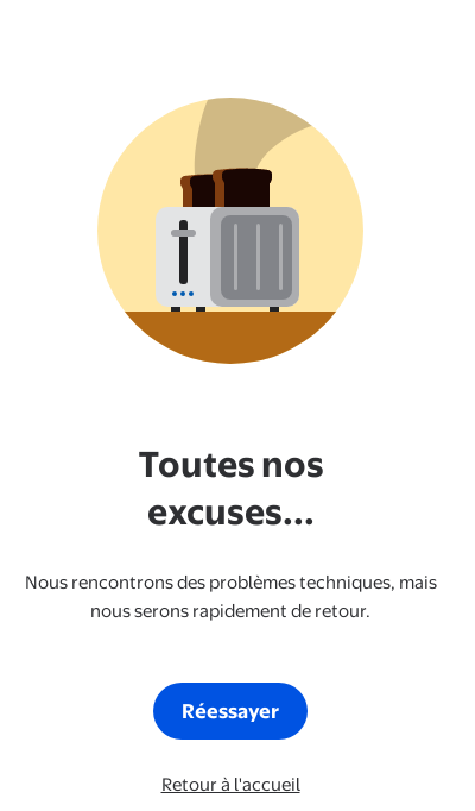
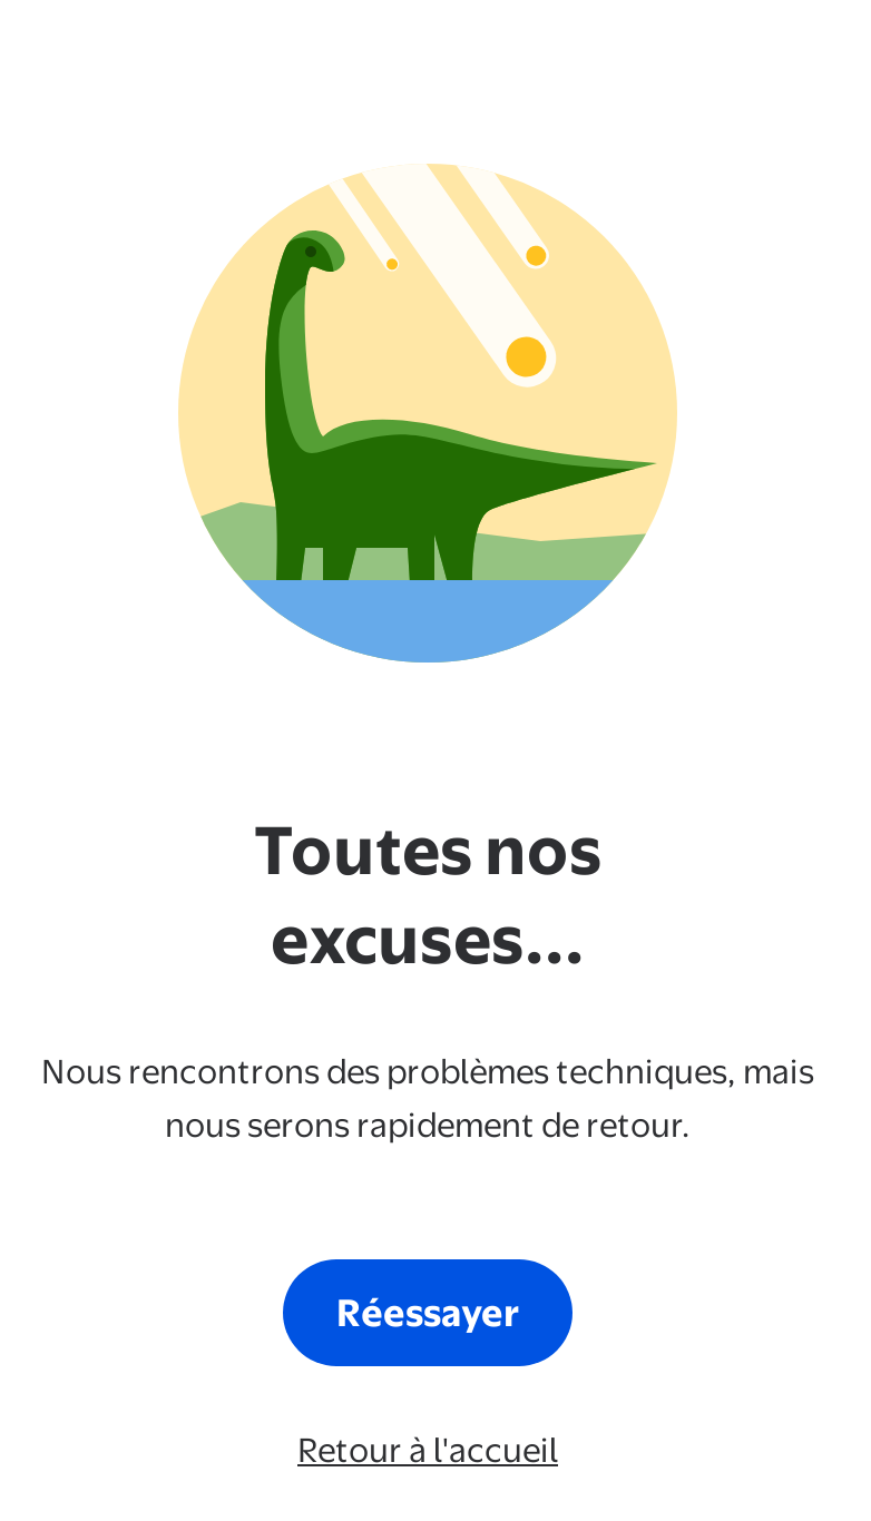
[110,98,348,365] [image] -> [200,166,655,665] [image]

